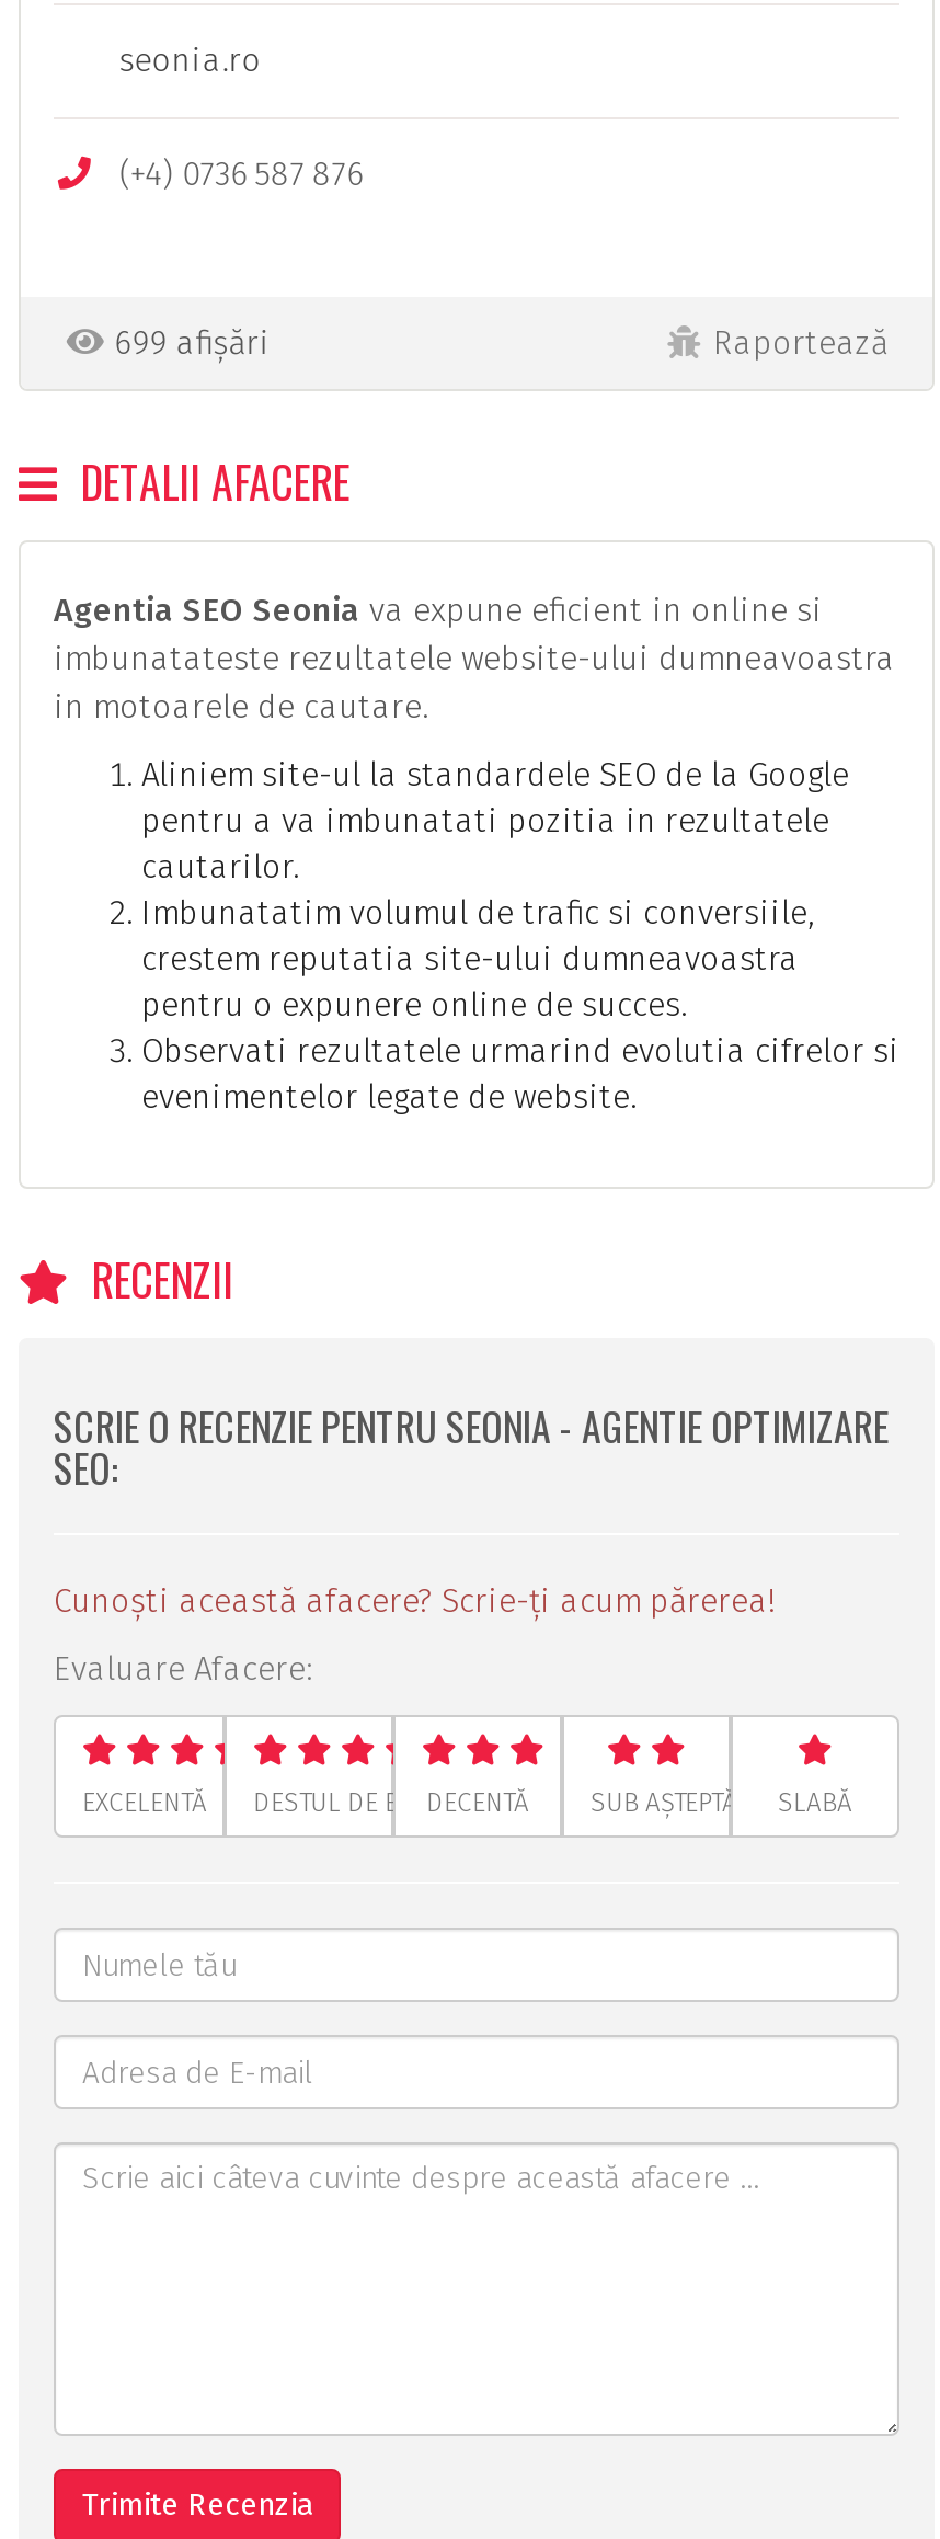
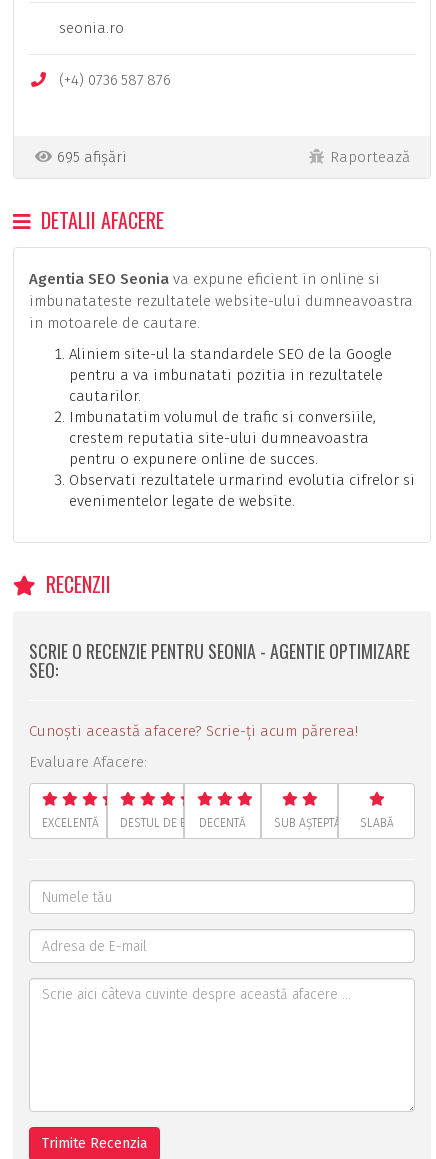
[106,324,270,364] 699 afișări -> [53,148,127,166] 695 afișări

